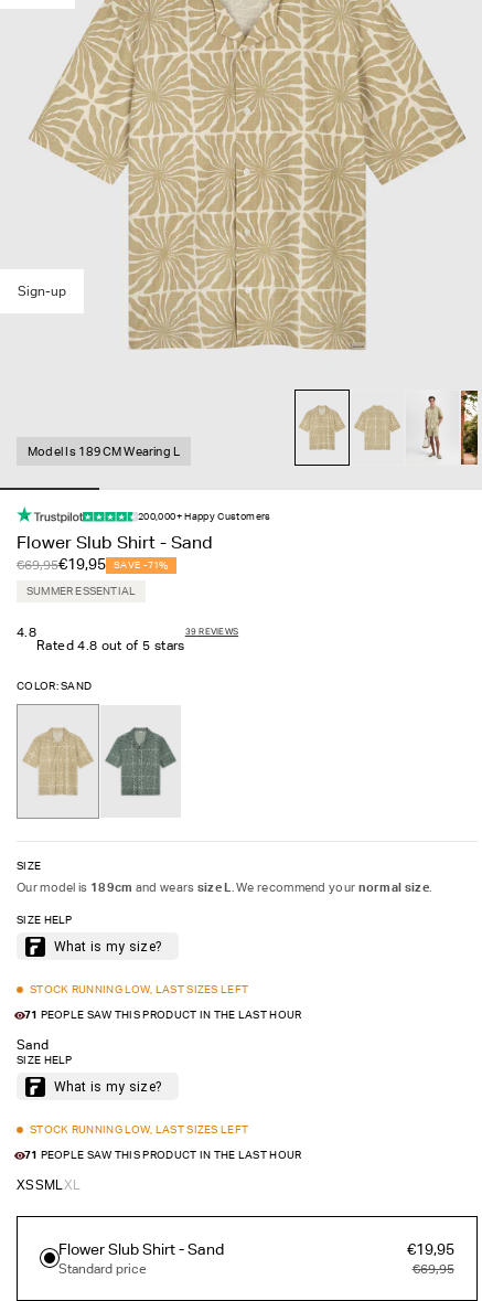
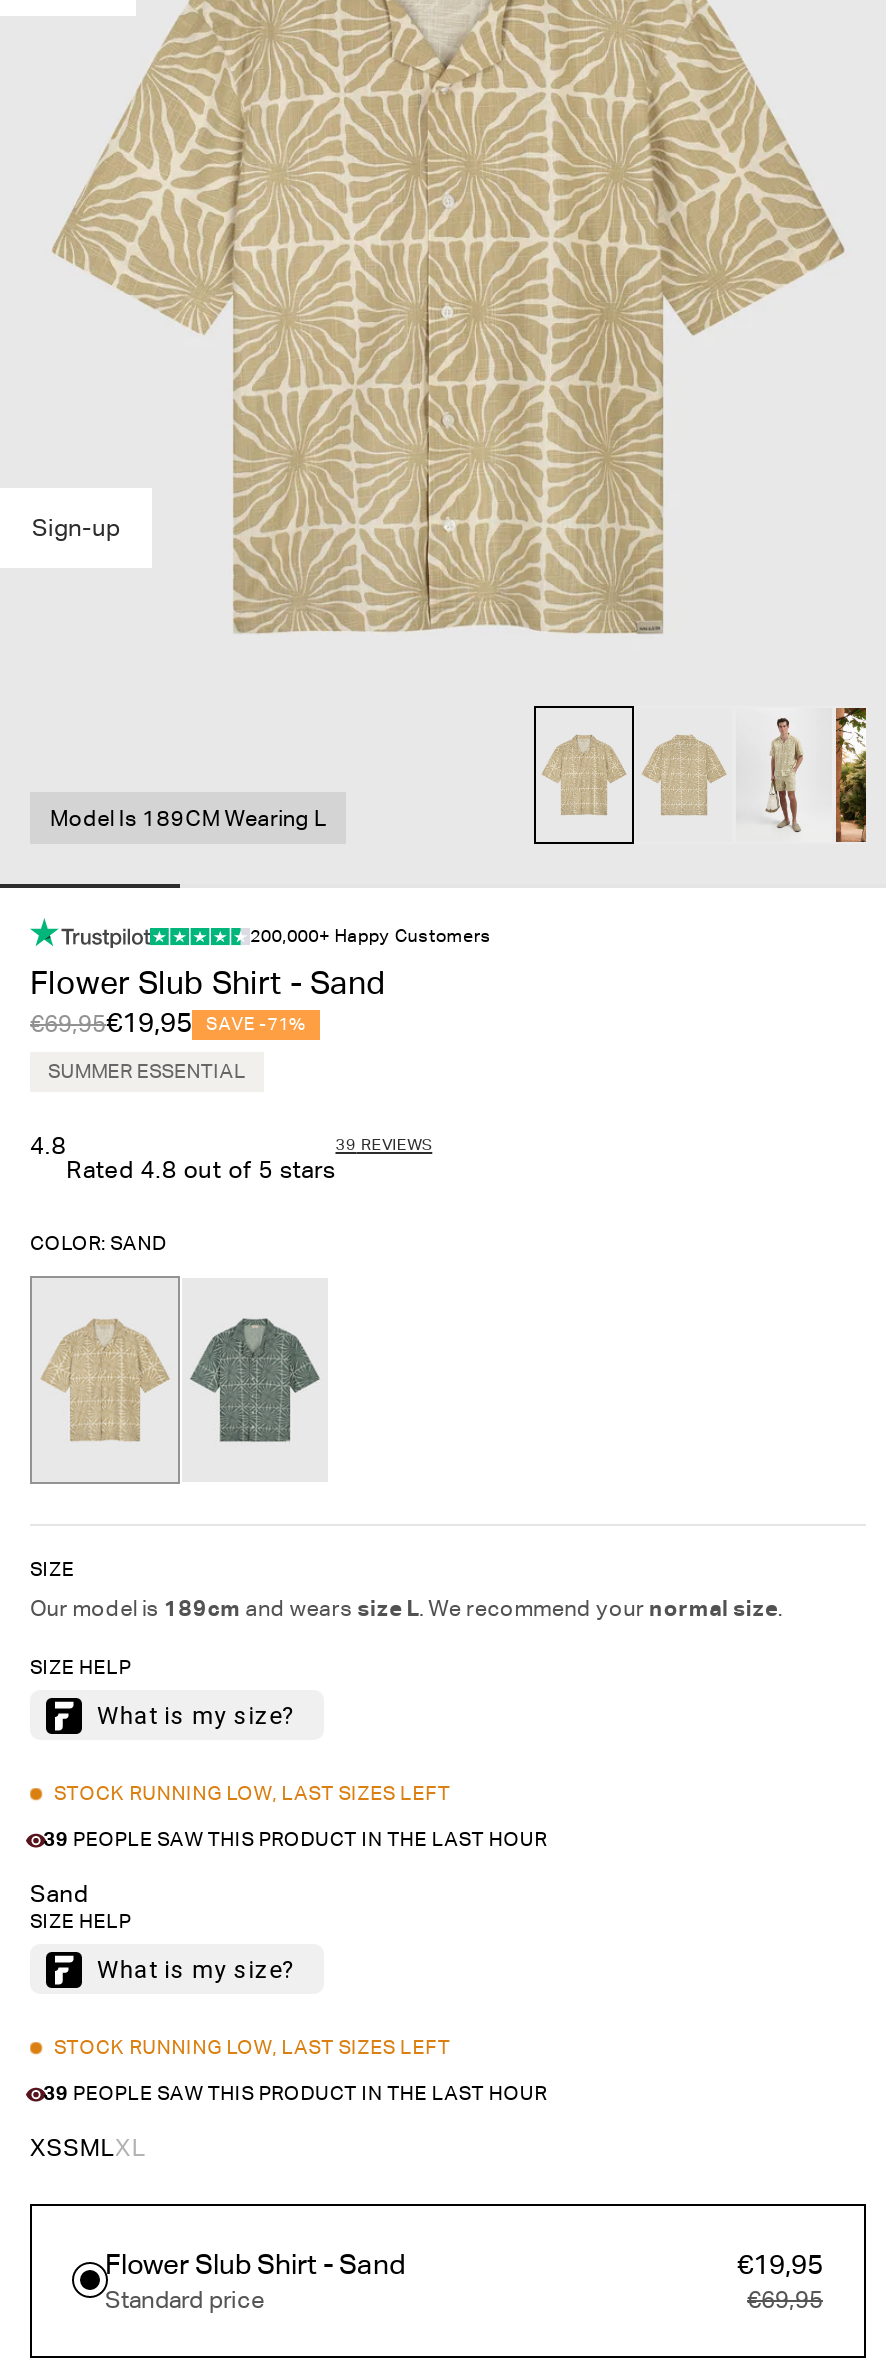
[24,1009,302,1021] 71 PEOPLE SAW THIS PRODUCT IN THE LAST HOUR -> [43,1829,547,1851] 39 PEOPLE SAW THIS PRODUCT IN THE LAST HOUR
[24,1149,302,1161] 71 PEOPLE SAW THIS PRODUCT IN THE LAST HOUR -> [43,2083,547,2105] 39 PEOPLE SAW THIS PRODUCT IN THE LAST HOUR

